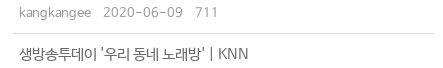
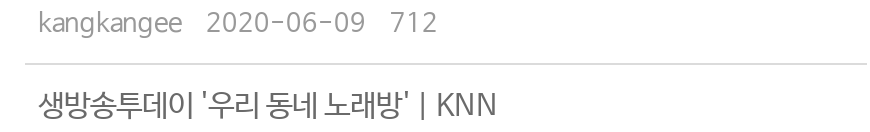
[19,6,219,21] kangkangee 2020-06-09 711 -> [38,9,438,39] kangkangee 2020-06-09 712

